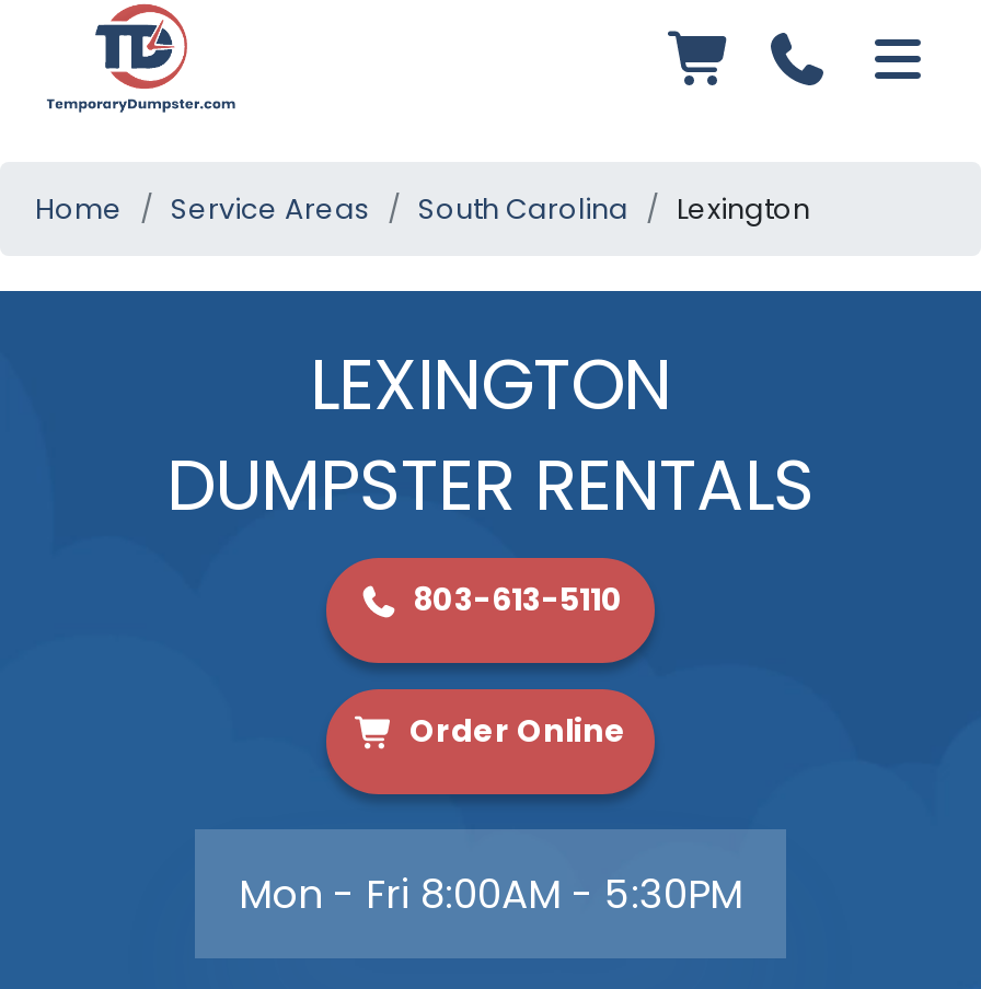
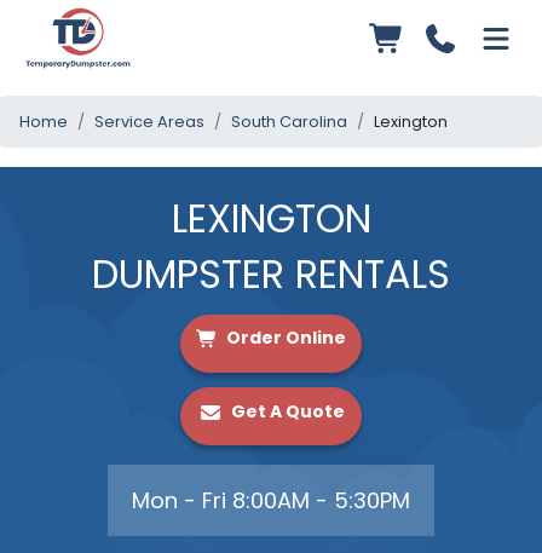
[406,578,623,622] 803-613-5110 -> none
moved [403,709,626,753] -> [223,326,346,350]: Order Online
none -> [227,399,344,424] Get A Quote

